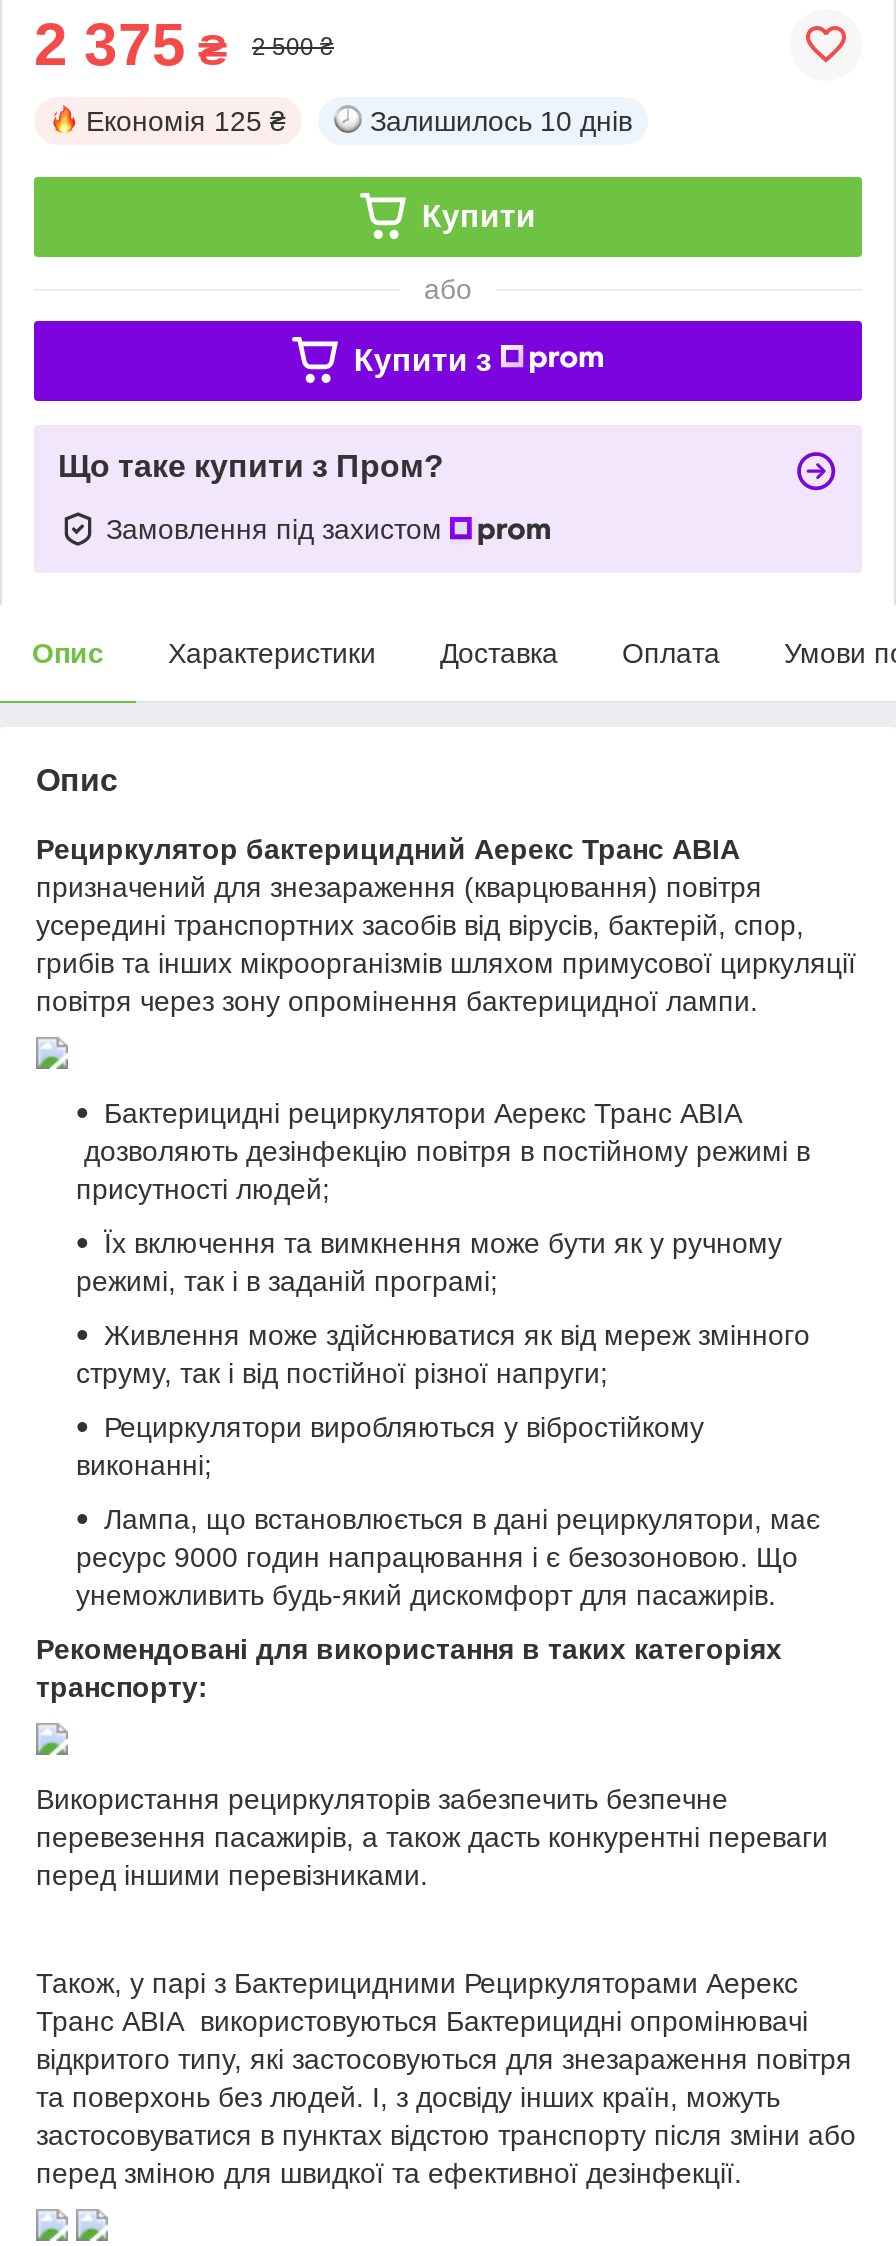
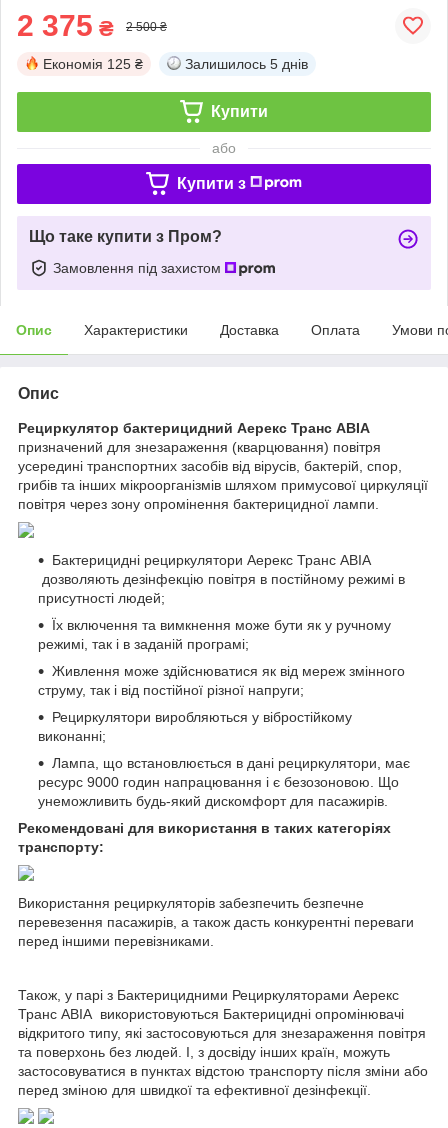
[370,105,632,137] Залишилось 10 днів -> [185,56,308,72] Залишилось 5 днів

